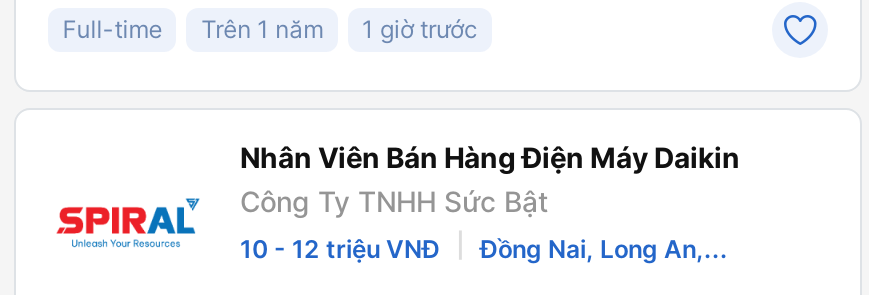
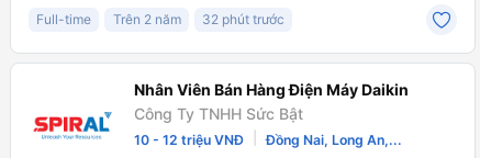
[201,14,323,44] Trên 1 năm -> [113,11,181,27] Trên 2 năm
[362,14,478,44] 1 giờ trước -> [202,11,284,27] 32 phút trước

